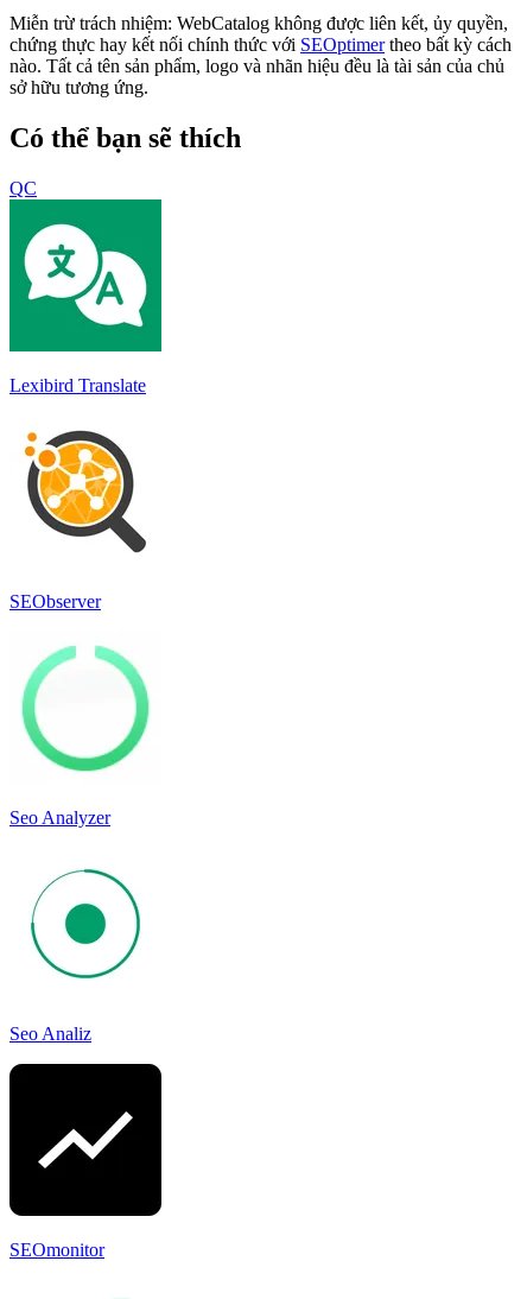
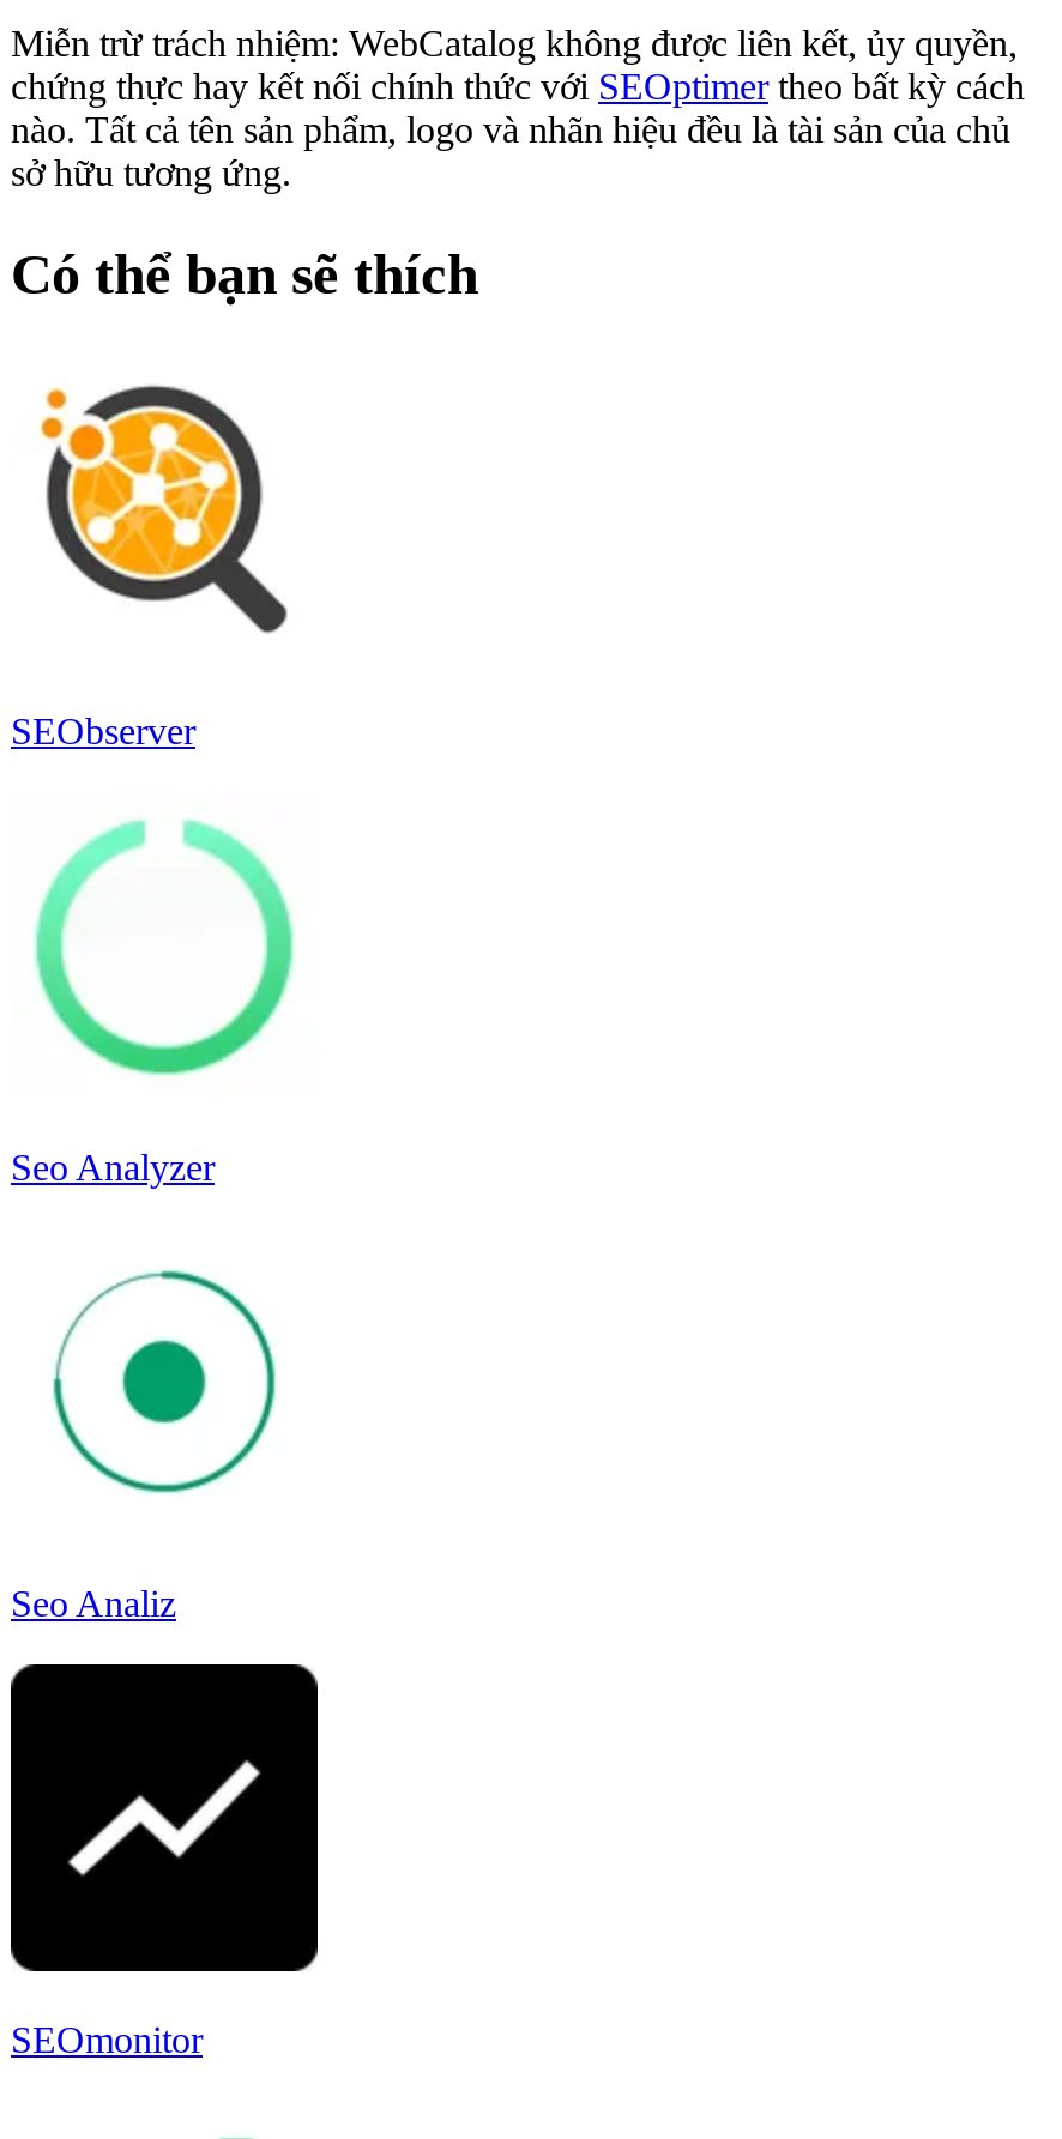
[9,178,37,198] QC -> none
[8,198,163,395] [image] | Lexibird Translate -> none

